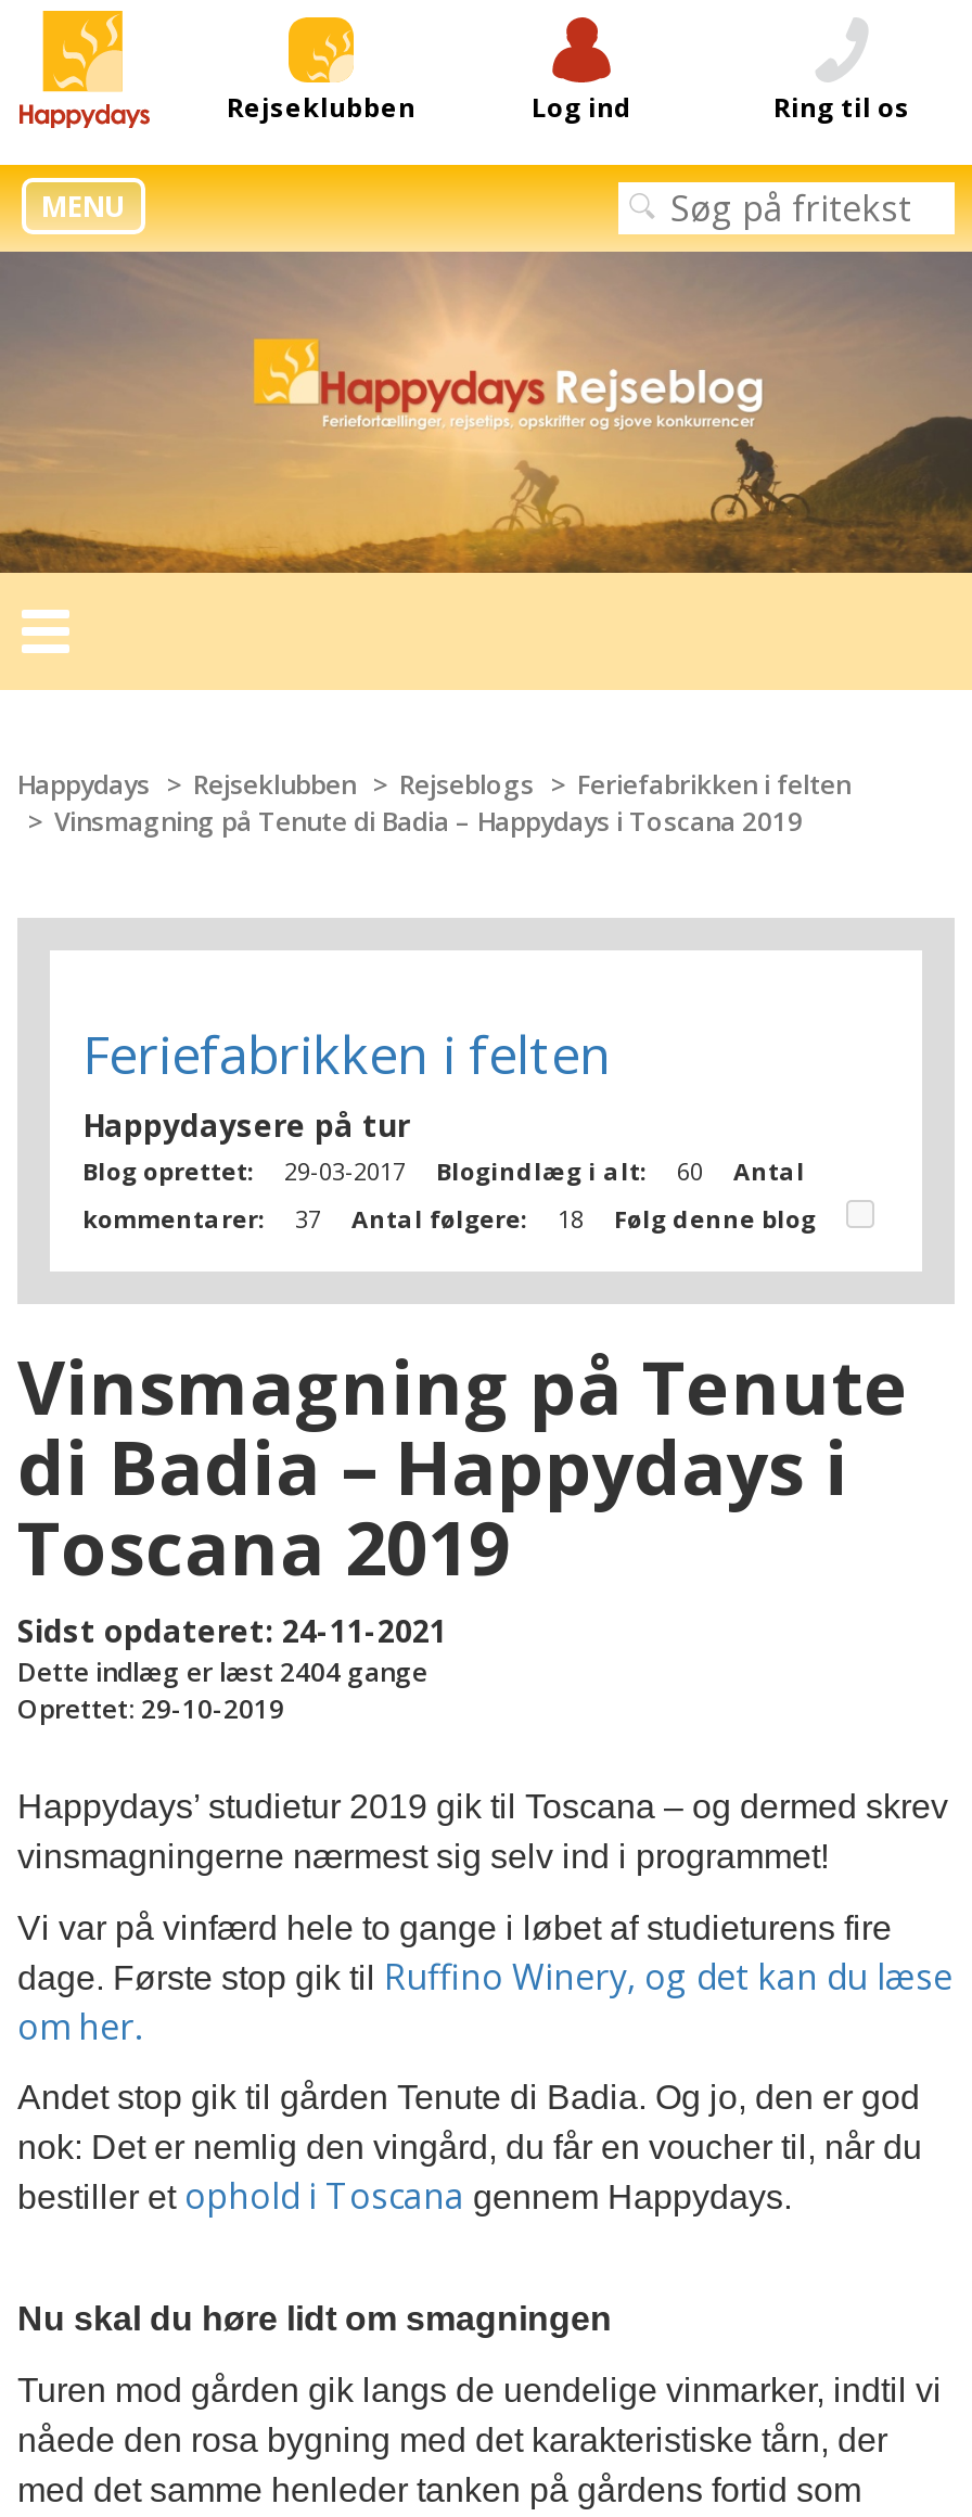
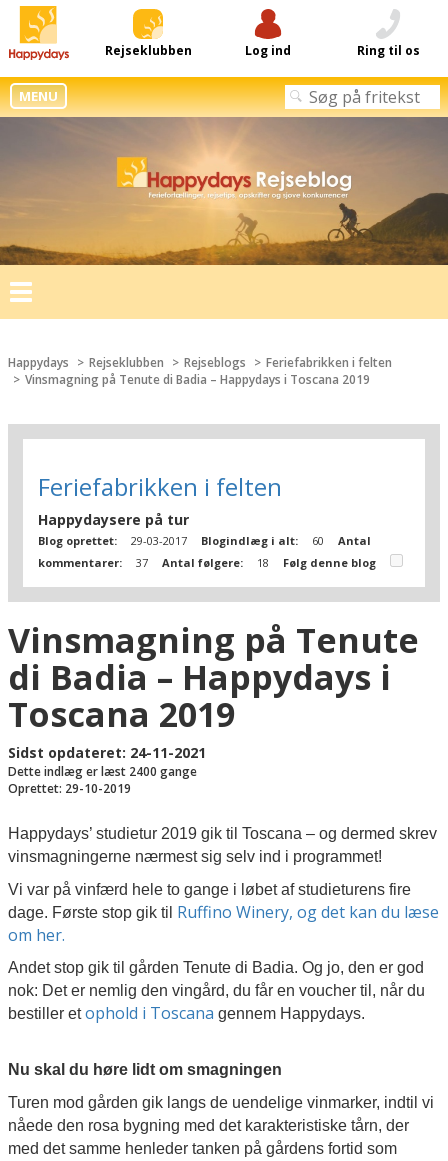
[17,1653,427,1690] Dette indlæg er læst 2404 gange -> [8,763,197,780] Dette indlæg er læst 2400 gange

